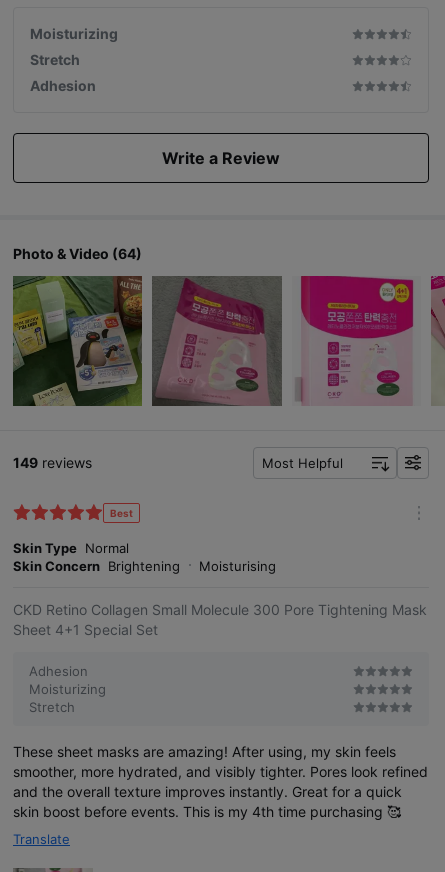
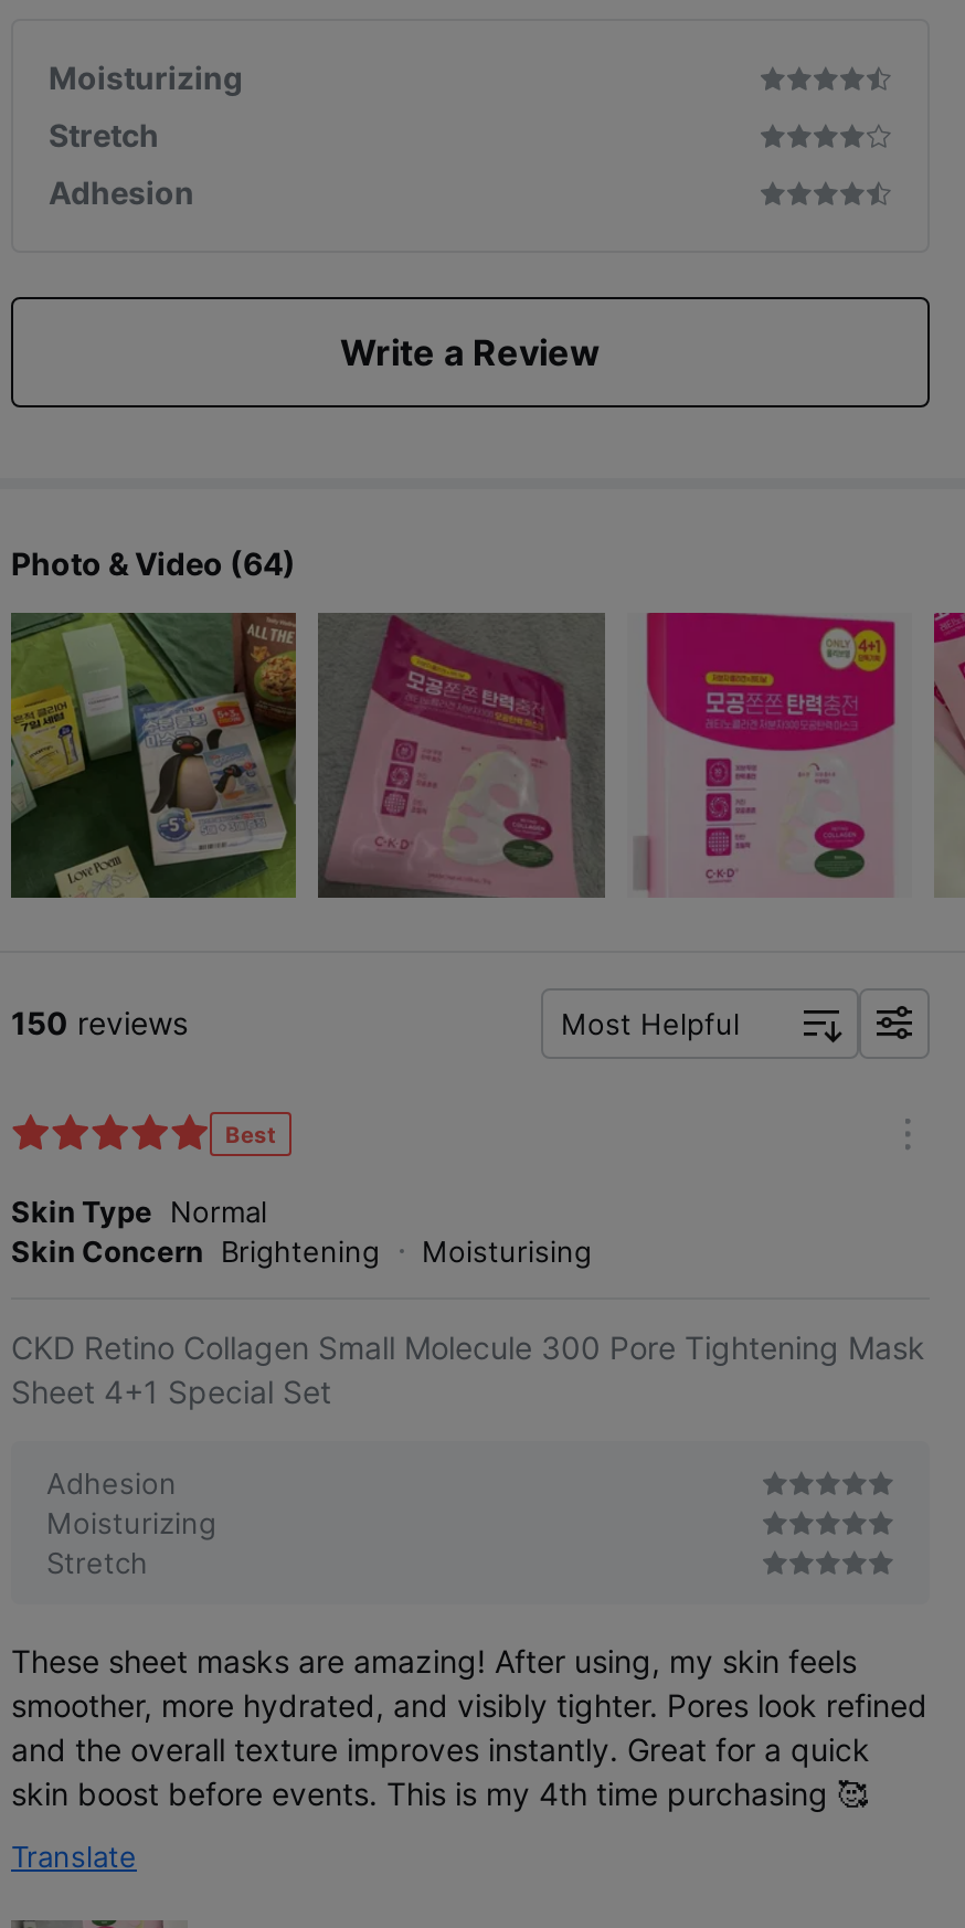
[13,454,92,471] 149 reviews -> [11,1004,188,1042] 150 reviews

